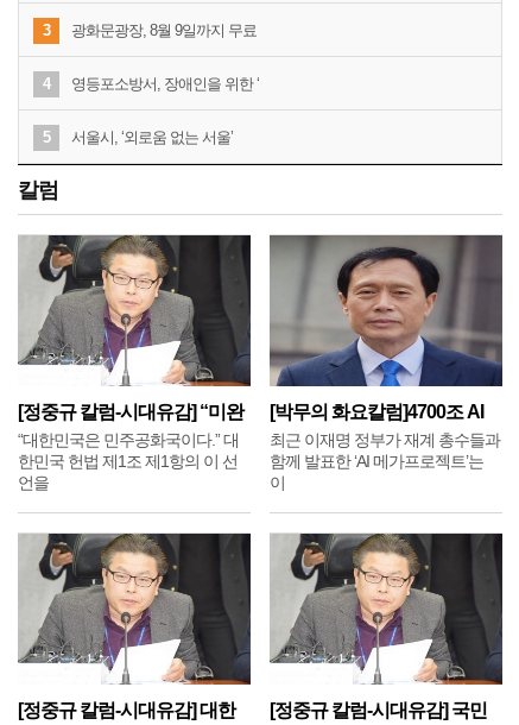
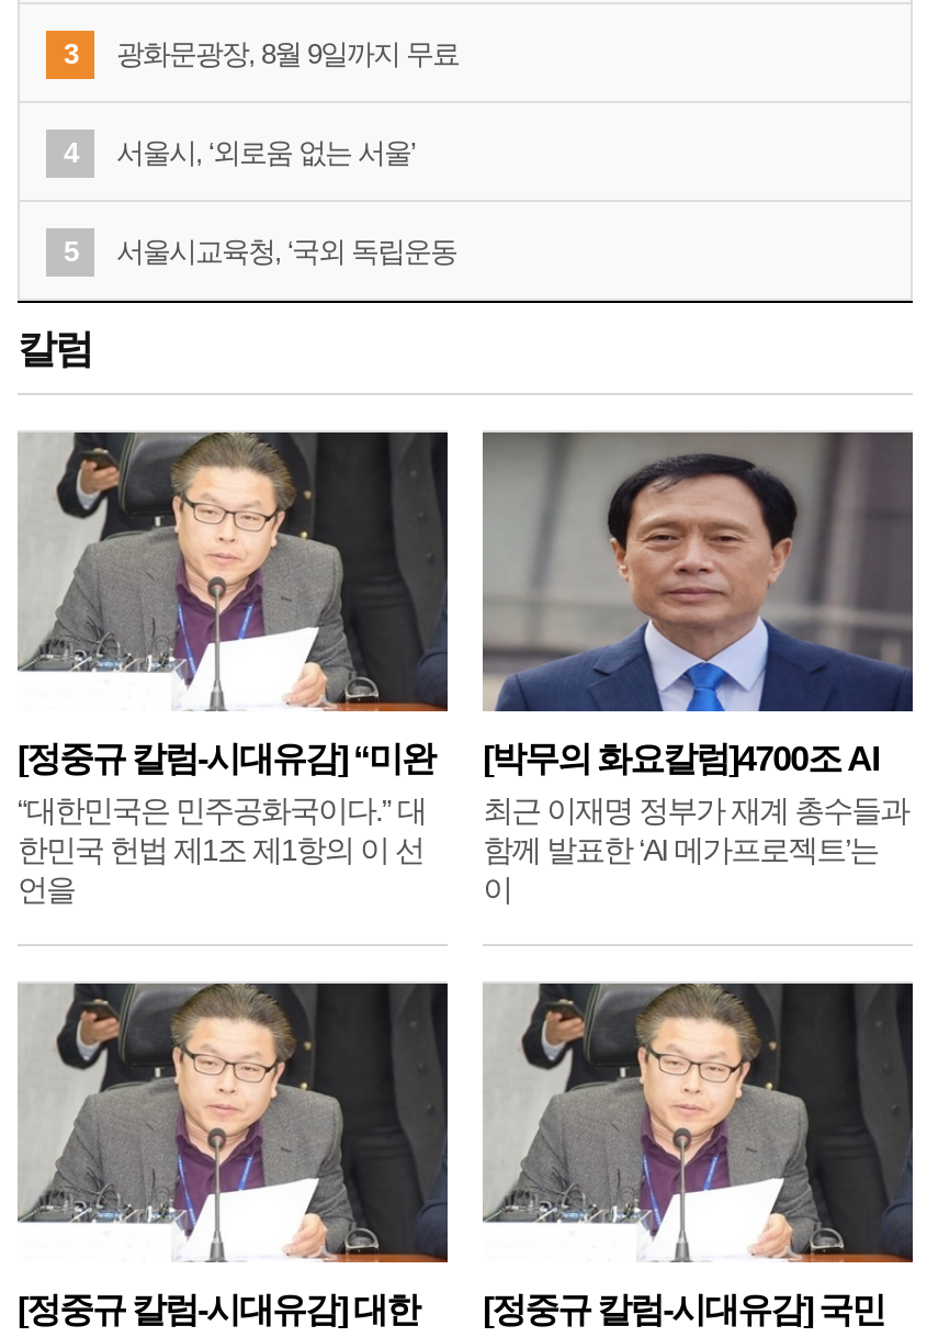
[71,75,259,93] 영등포소방서, 장애인을 위한 ‘ -> none
moved [71,129,233,147] -> [116,137,415,170]: 서울시, ‘외로움 없는 서울’
none -> [116,236,456,268] 서울시교육청, ‘국외 독립운동

